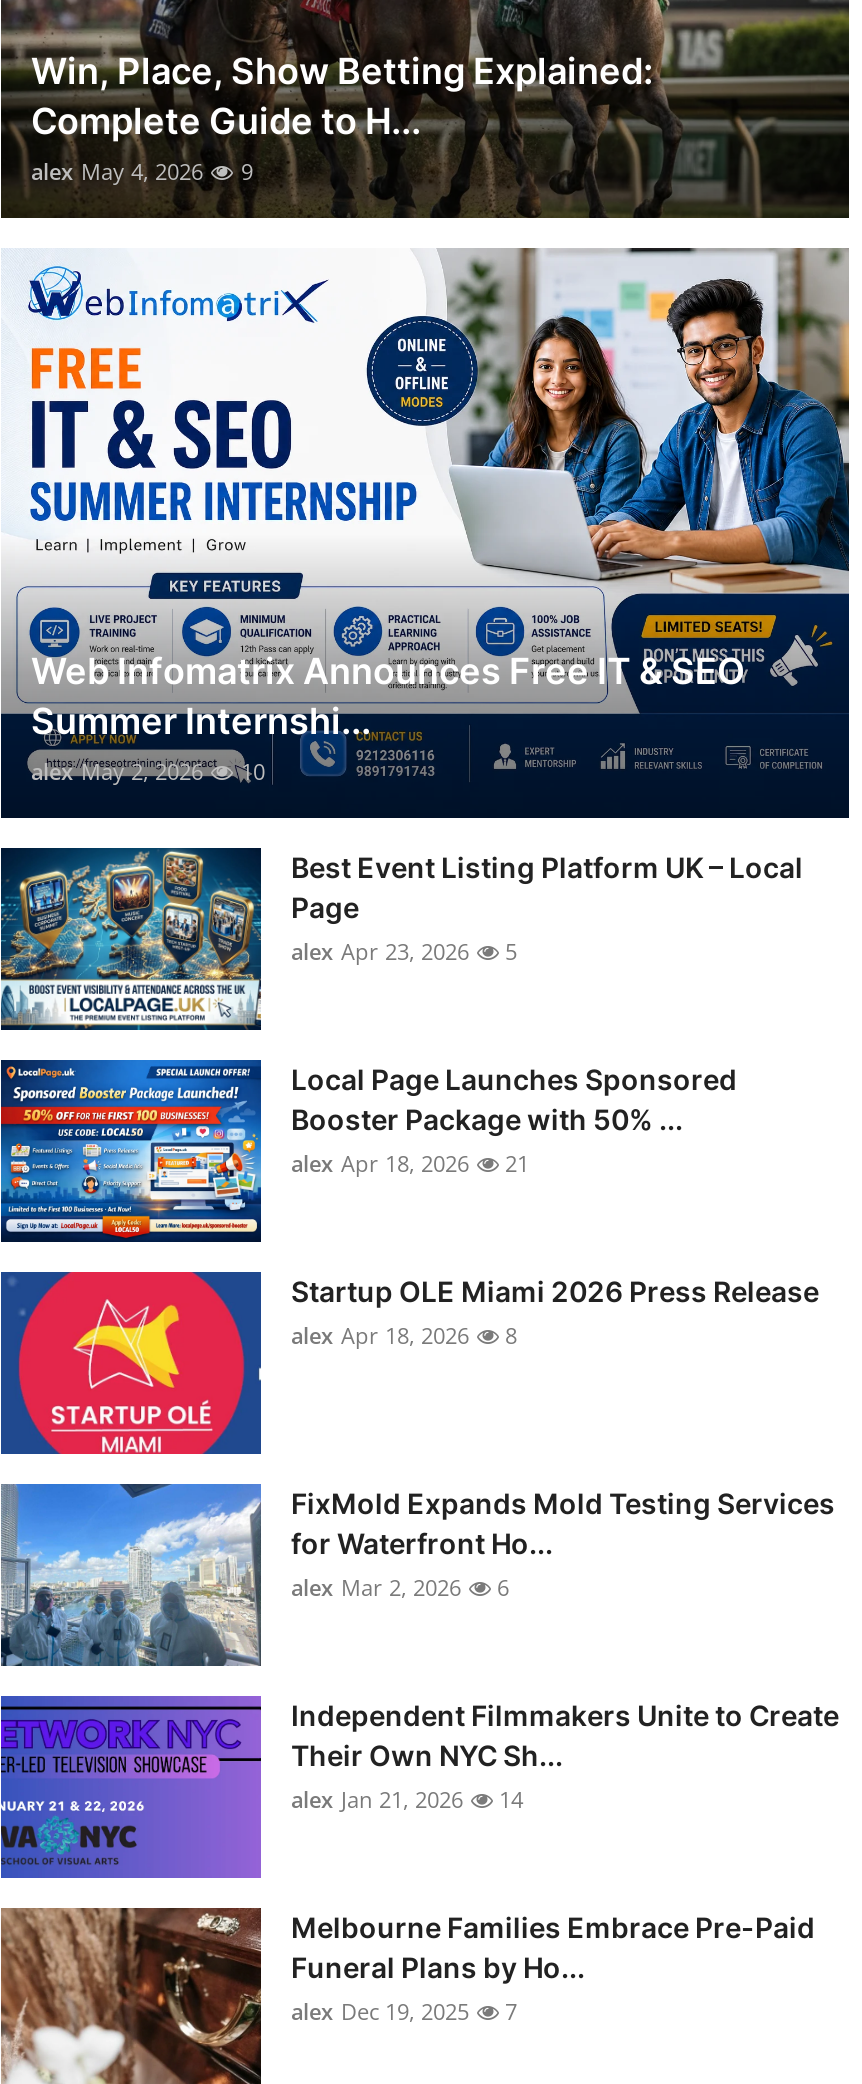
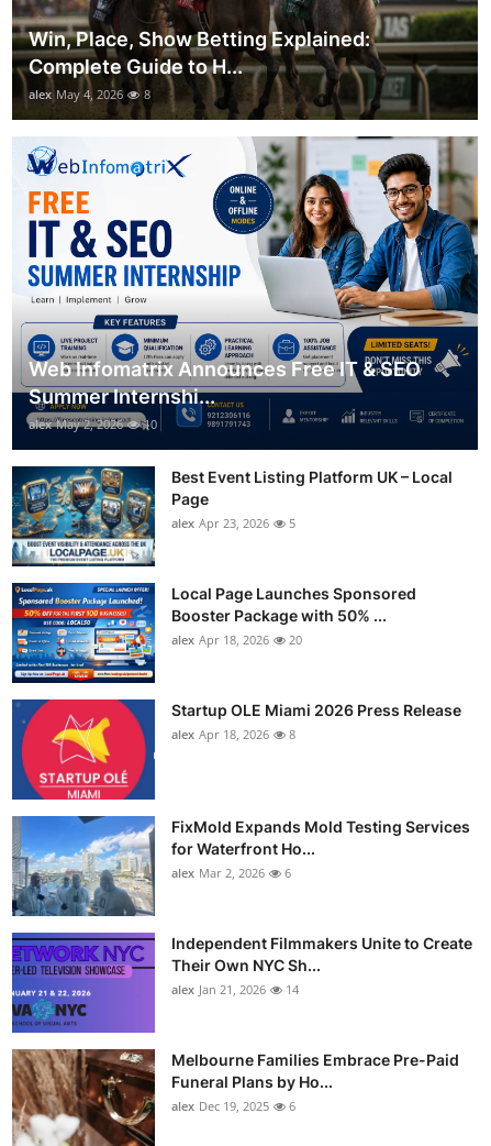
[31,155,253,185] alex May 4, 2026 9 -> [29,85,150,102] alex May 4, 2026 8
[291,1147,529,1177] alex Apr 18, 2026 21 -> [171,631,302,647] alex Apr 18, 2026 20
[291,1995,517,2025] alex Dec 19, 2025 7 -> [171,1097,295,1114] alex Dec 19, 2025 6

